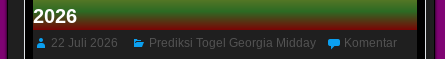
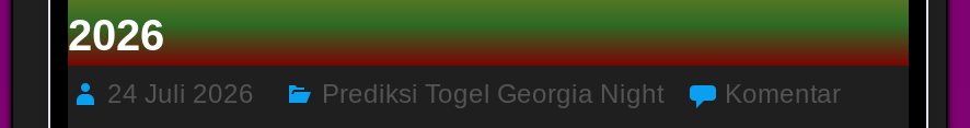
[51,36,118,50] 22 Juli 2026 -> [107,78,254,109] 24 Juli 2026
[149,36,316,50] Prediksi Togel Georgia Midday -> [322,78,663,109] Prediksi Togel Georgia Night

